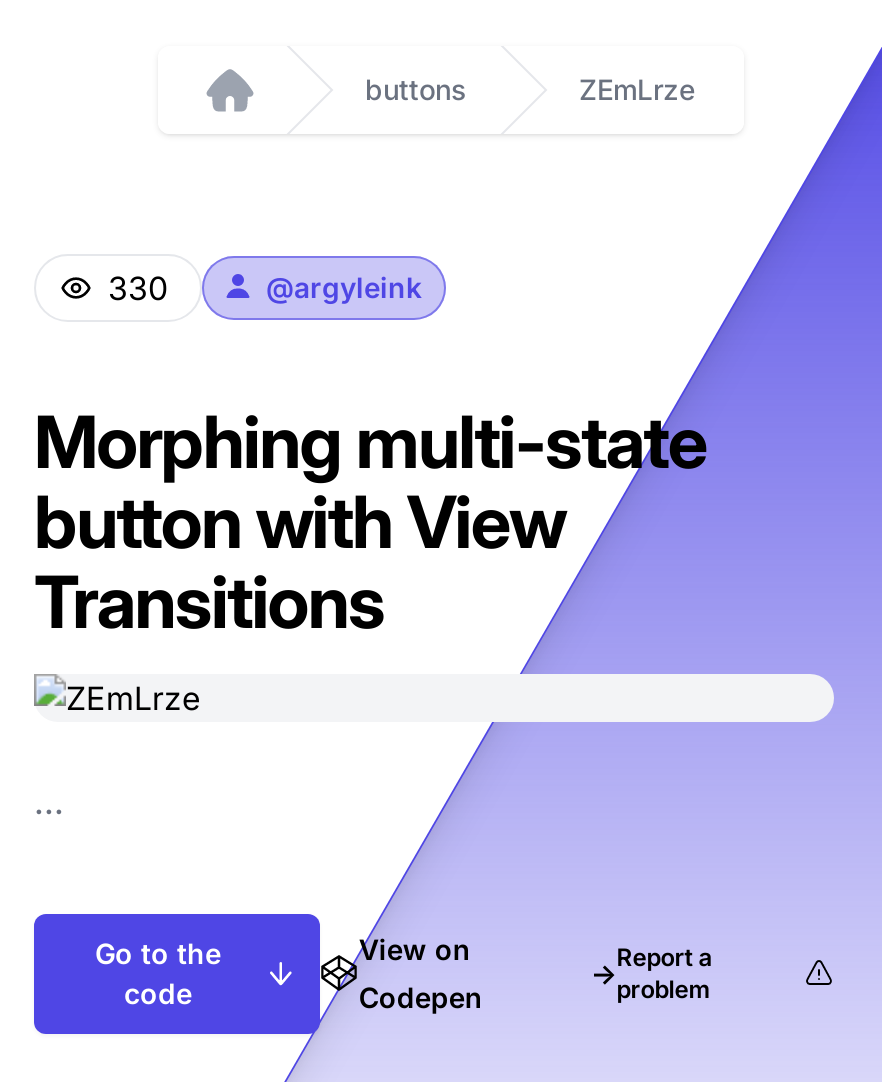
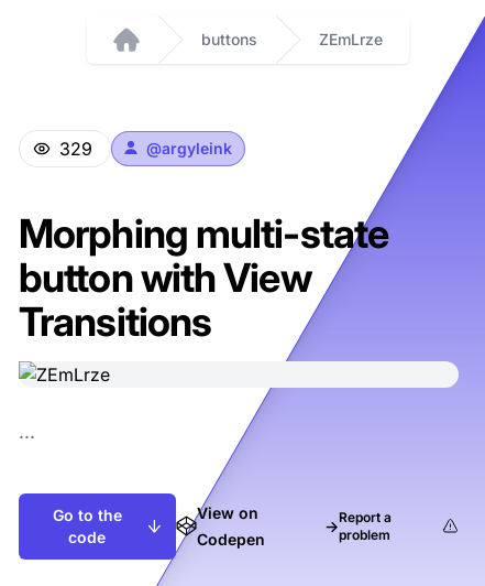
[108,268,168,308] 330 -> [59,138,92,160] 329

